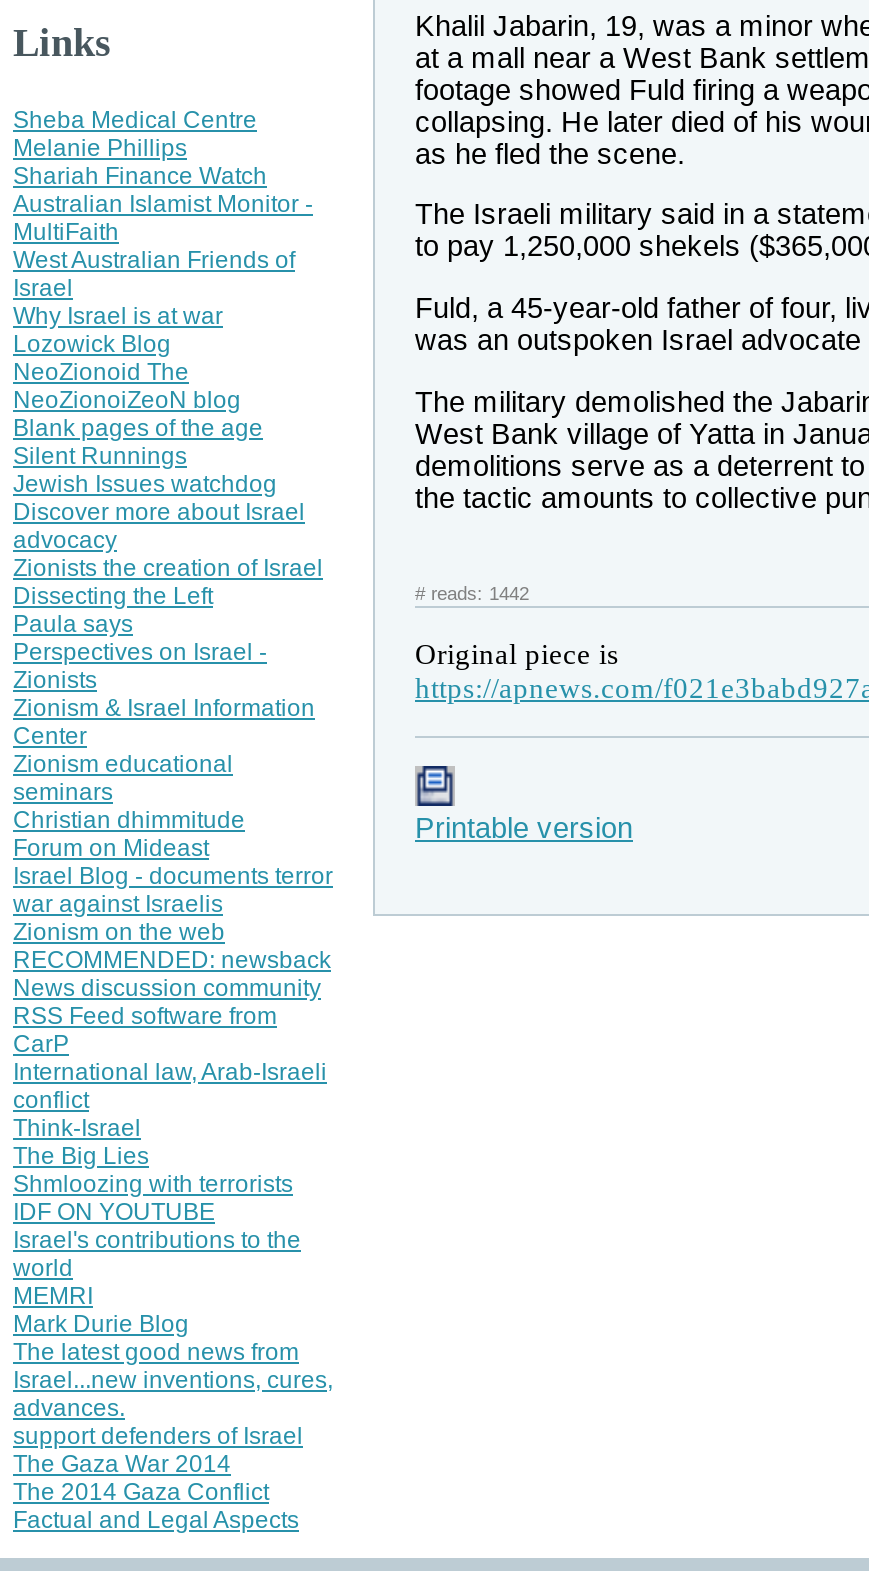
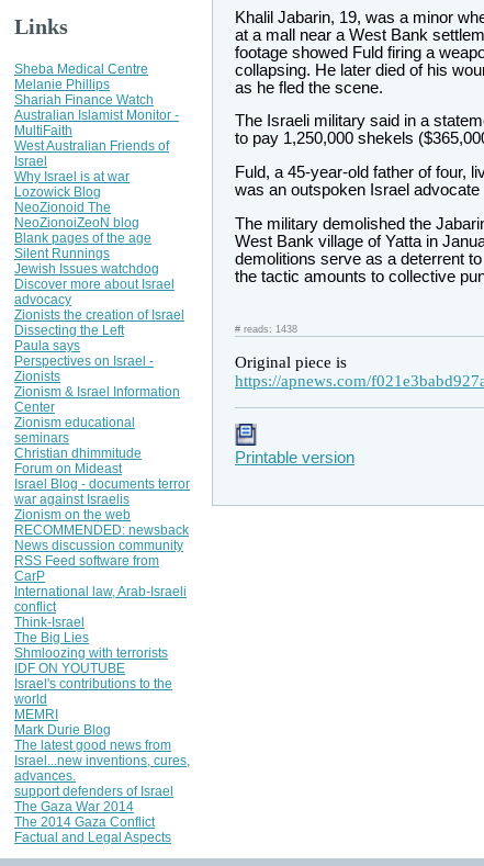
[415,584,529,604] # reads: 1442 -> [235,324,297,335] # reads: 1438

